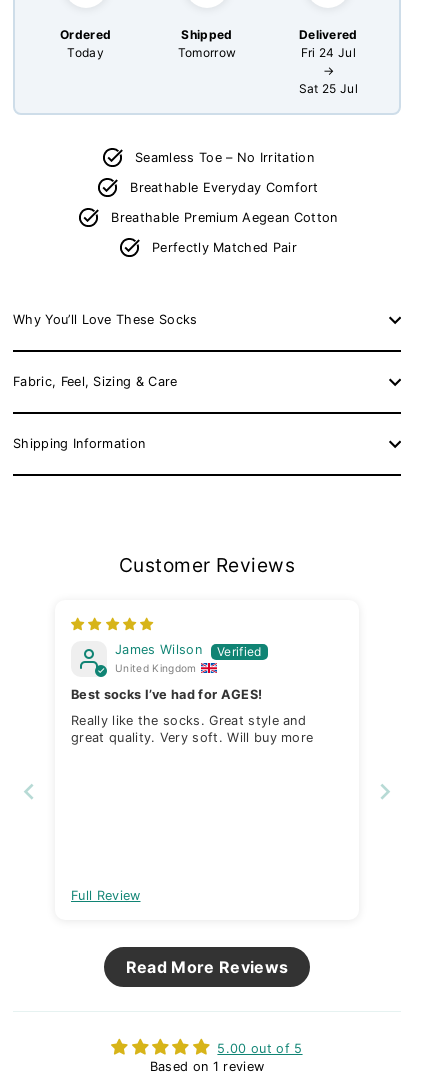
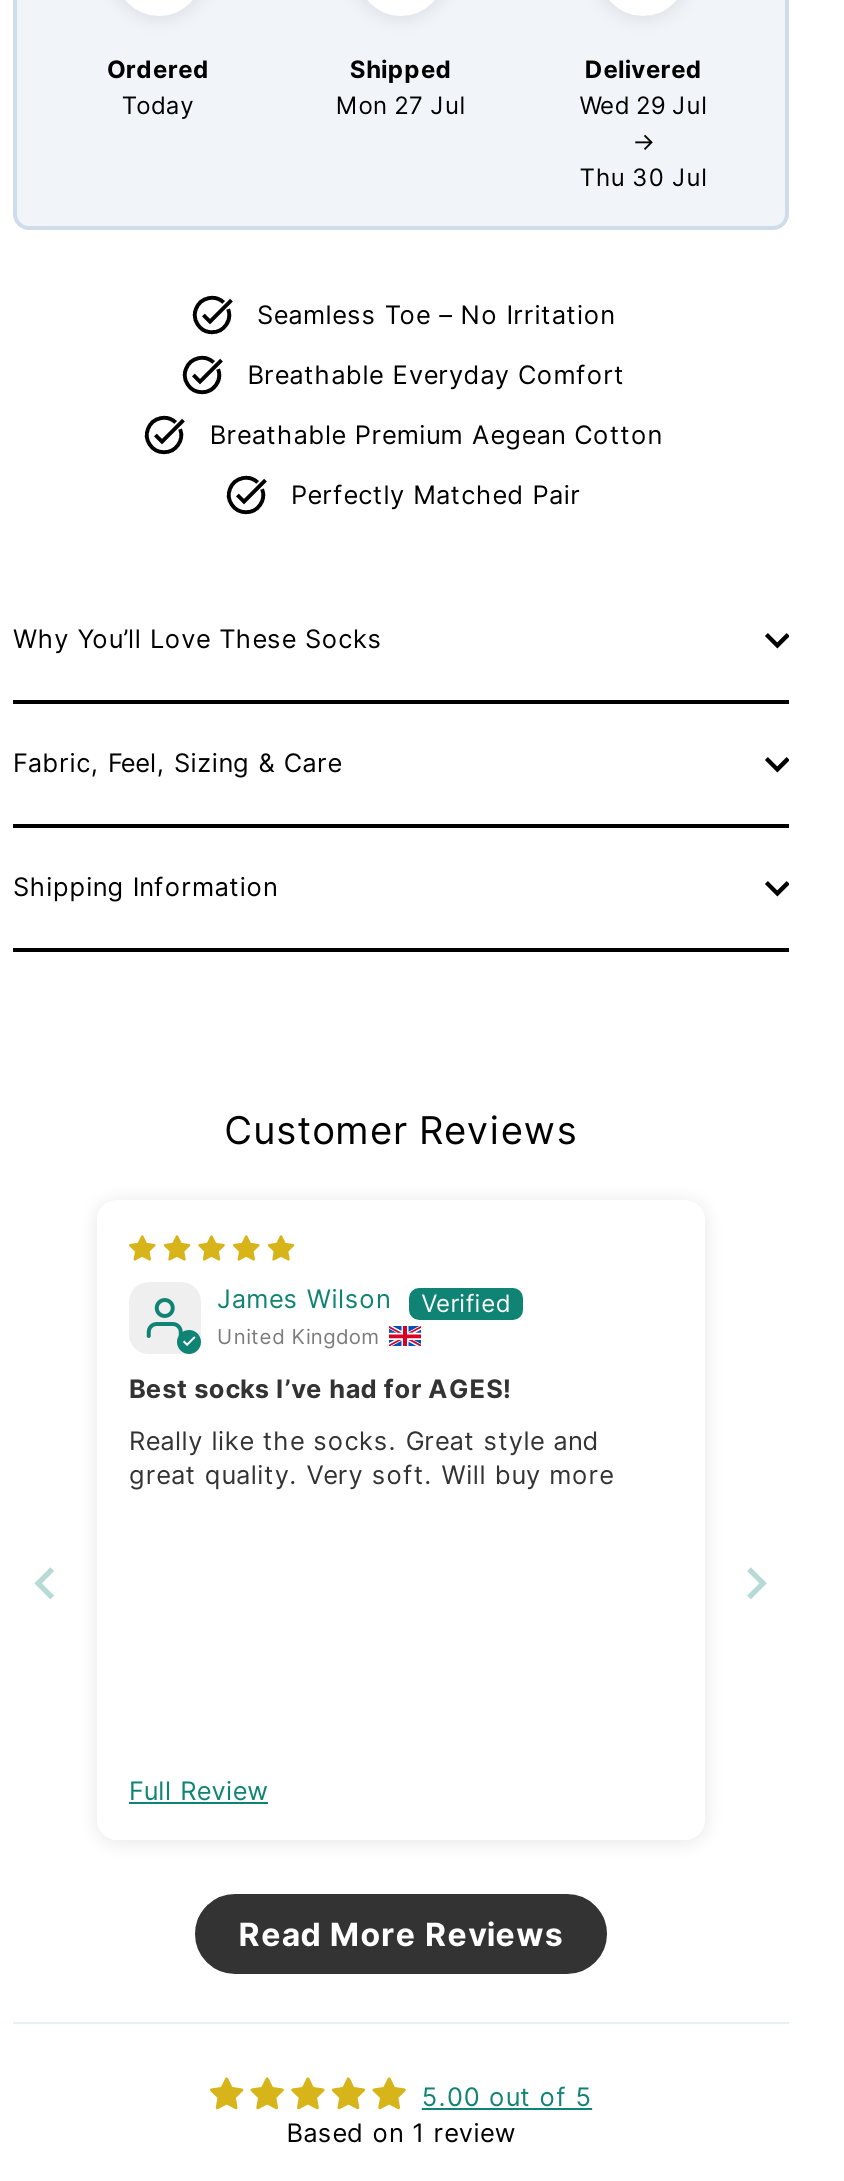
[178,45,236,60] Tomorrow -> [336,90,466,120] Mon 27 Jul
[301,45,356,60] Fri 24 Jul -> [579,90,708,120] Wed 29 Jul
[299,81,358,96] Sat 25 Jul -> [579,162,708,192] Thu 30 Jul

